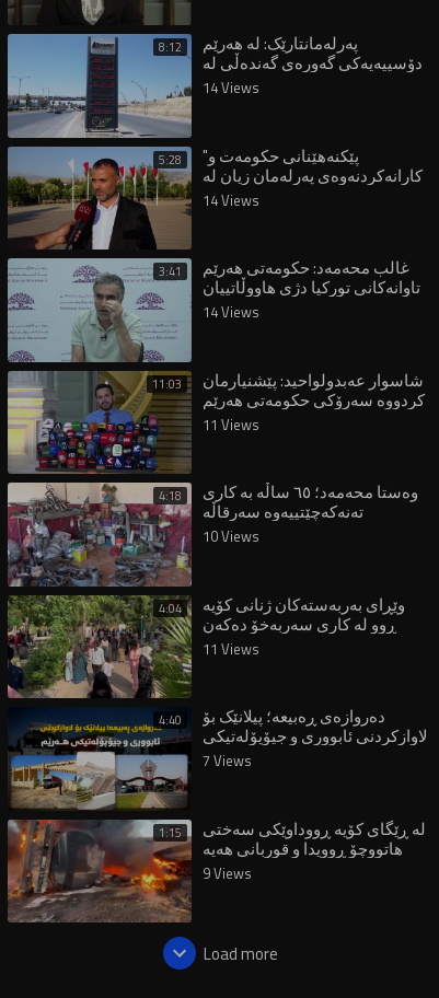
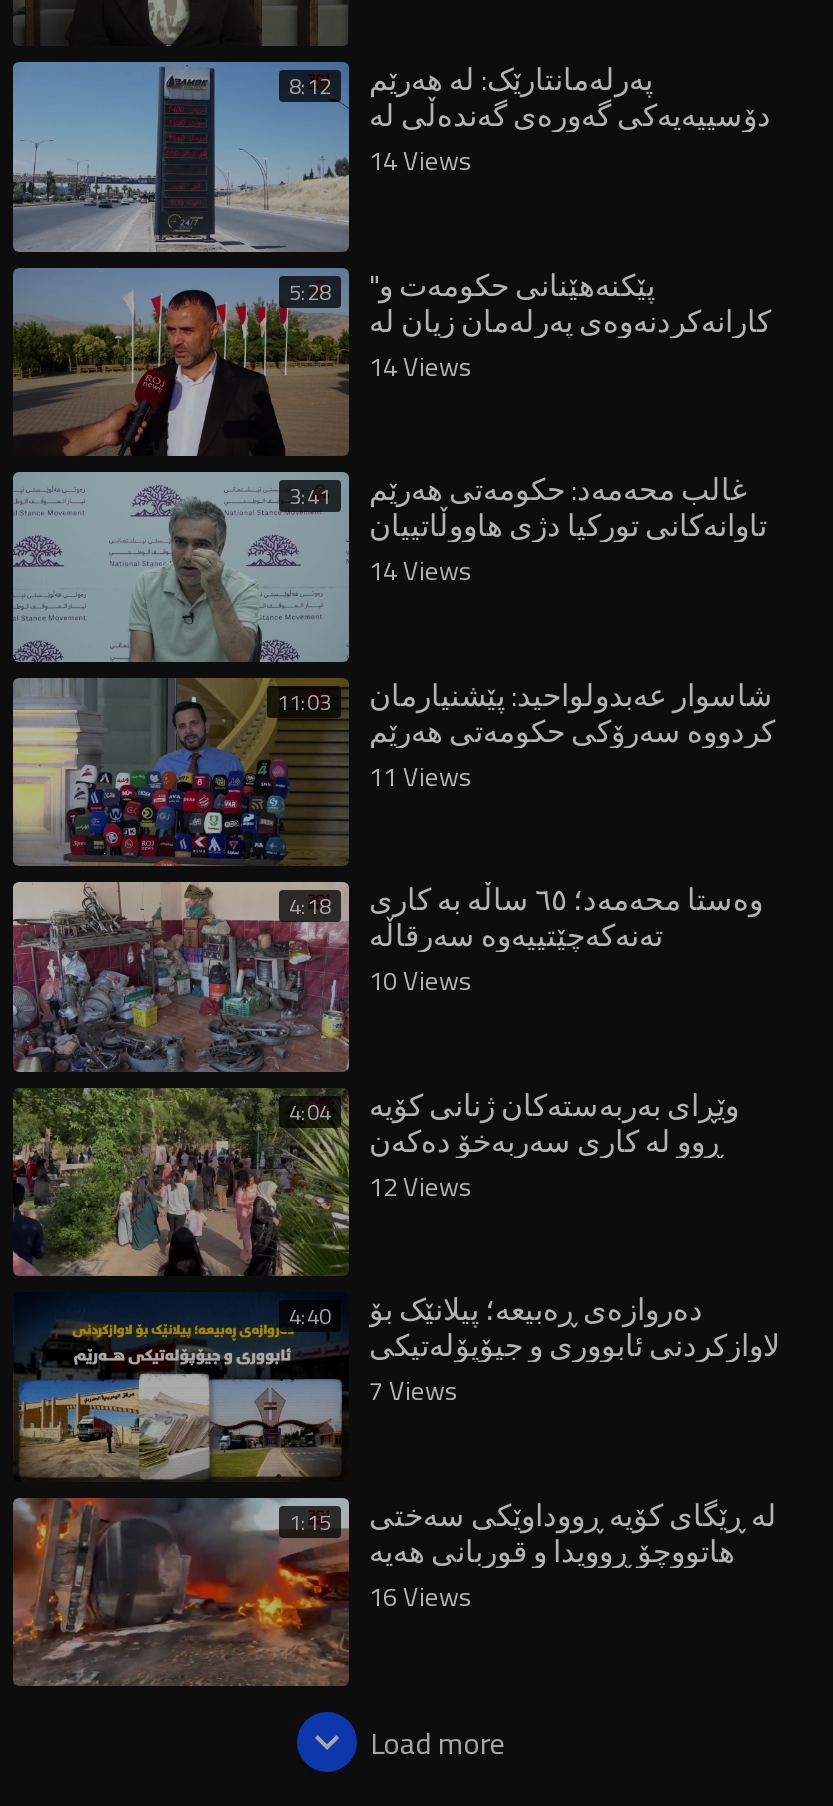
[203,635,259,662] 11 Views -> [369,1161,473,1209] 12 Views
[203,860,252,886] 9 Views -> [369,1571,473,1619] 16 Views

